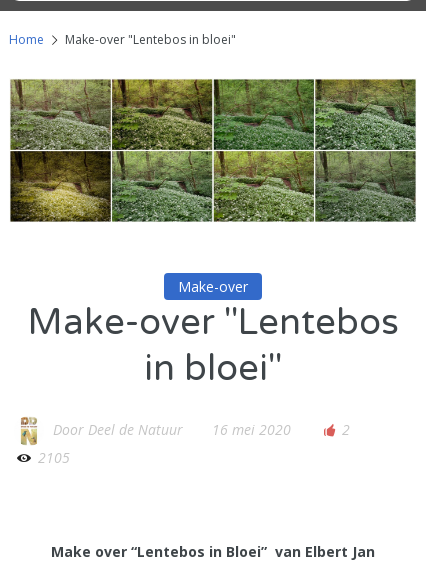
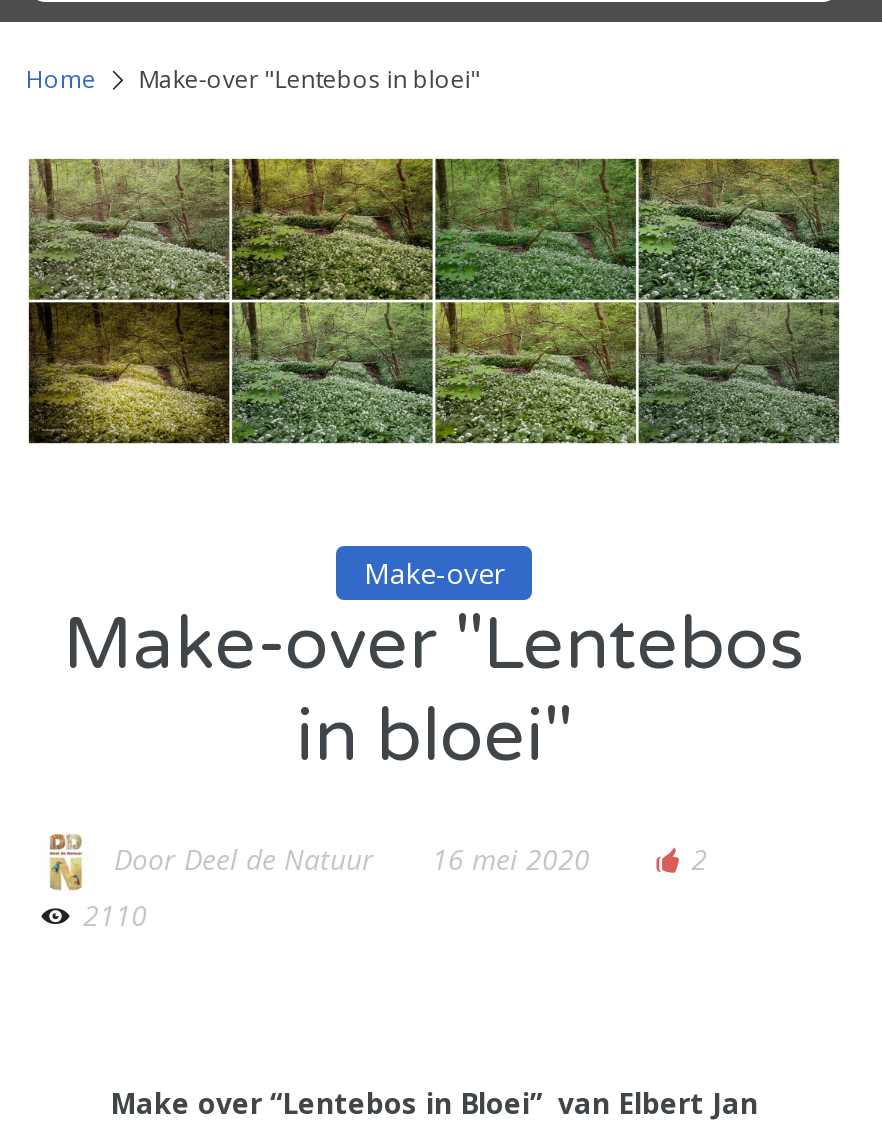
[34,448,70,467] 2105 -> [75,896,147,934] 2110

